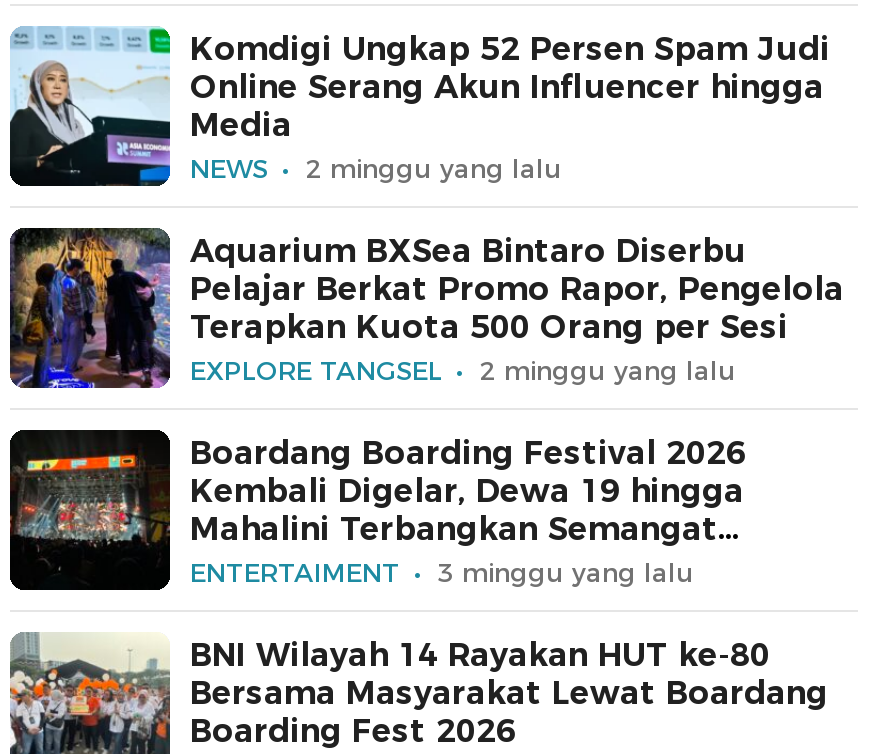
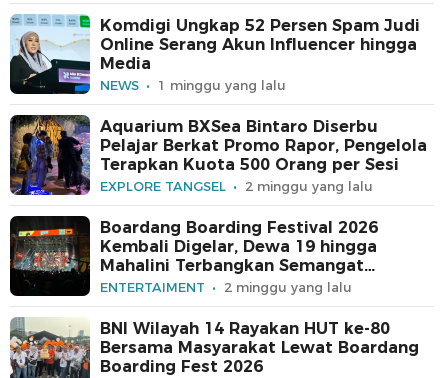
[306,151,562,183] 2 minggu yang lalu -> [158,76,286,92] 1 minggu yang lalu
[438,555,694,587] 3 minggu yang lalu -> [224,278,352,294] 2 minggu yang lalu

